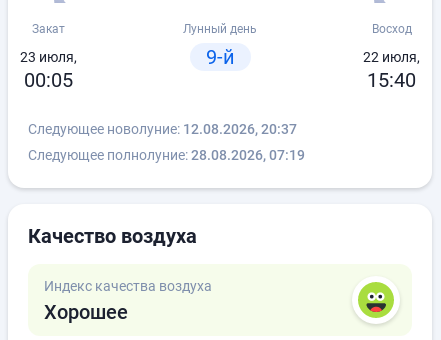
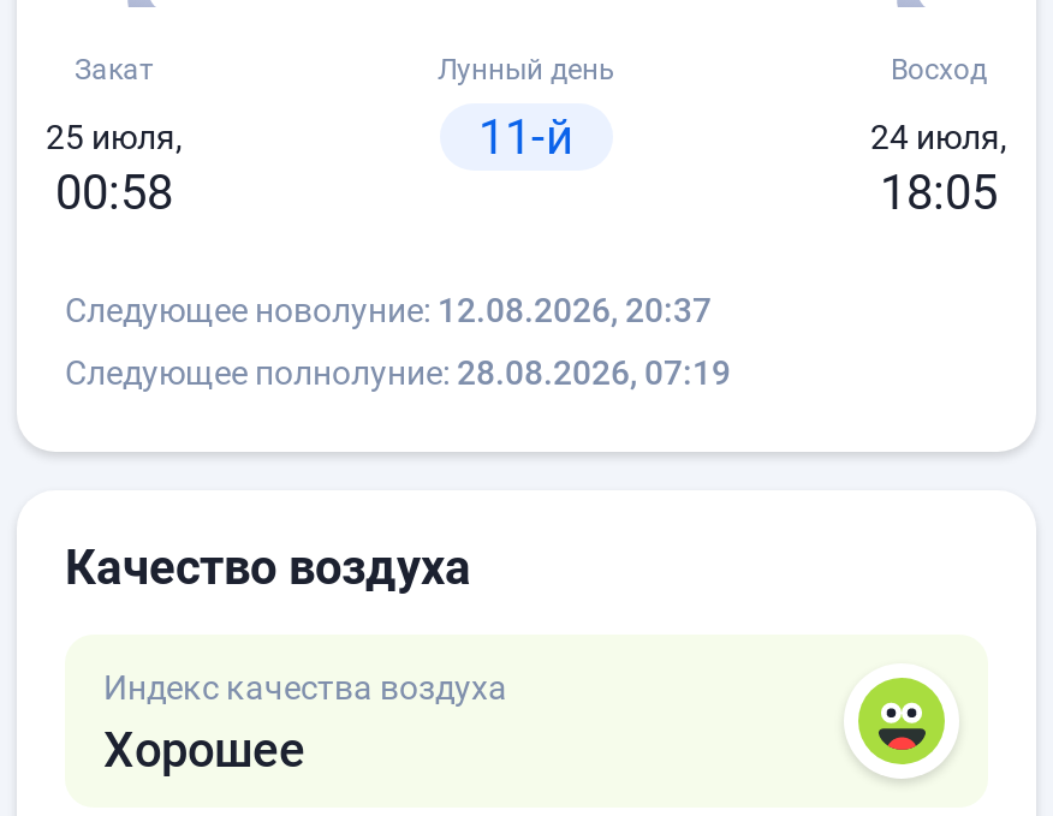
[20,49,77,65] 23 июля, -> [46,118,183,156] 25 июля,
[205,45,234,69] 9-й -> [478,108,575,166] 11-й
[363,49,420,65] 22 июля, -> [870,118,1007,156] 24 июля,
[24,68,73,92] 00:05 -> [55,163,173,221] 00:58
[367,68,416,92] 15:40 -> [880,163,998,221] 18:05

